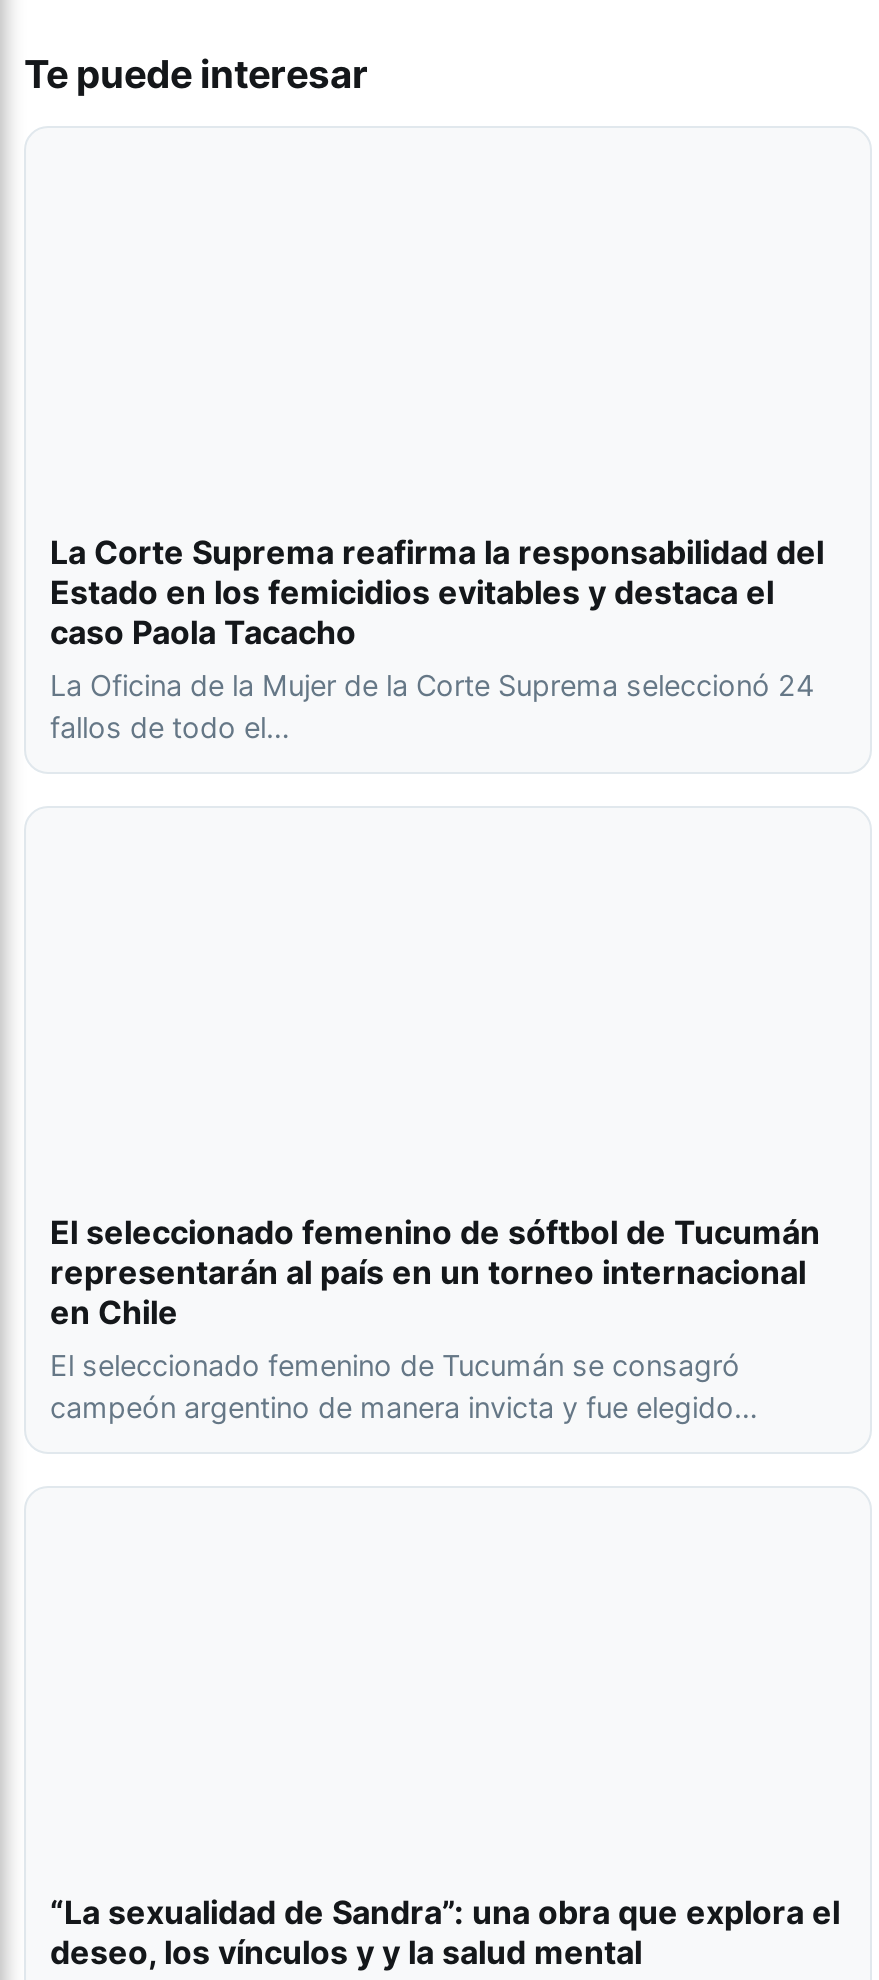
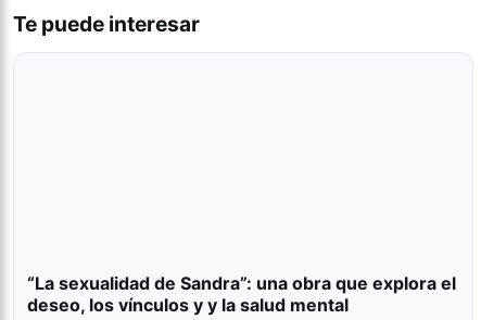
[50,531,824,743] La Corte Suprema reafirma la responsabilidad del | Estado en los femicidios evitables y destaca el | caso Paola Tacacho | La Oficina de la Mujer de la Corte Suprema seleccionó 24 | fallos de todo el… -> none
[50,1211,820,1423] El seleccionado femenino de sóftbol de Tucumán | representarán al país en un torneo internacional | en Chile | El seleccionado femenino de Tucumán se consagró | campeón argentino de manera invicta y fue elegido… -> none

